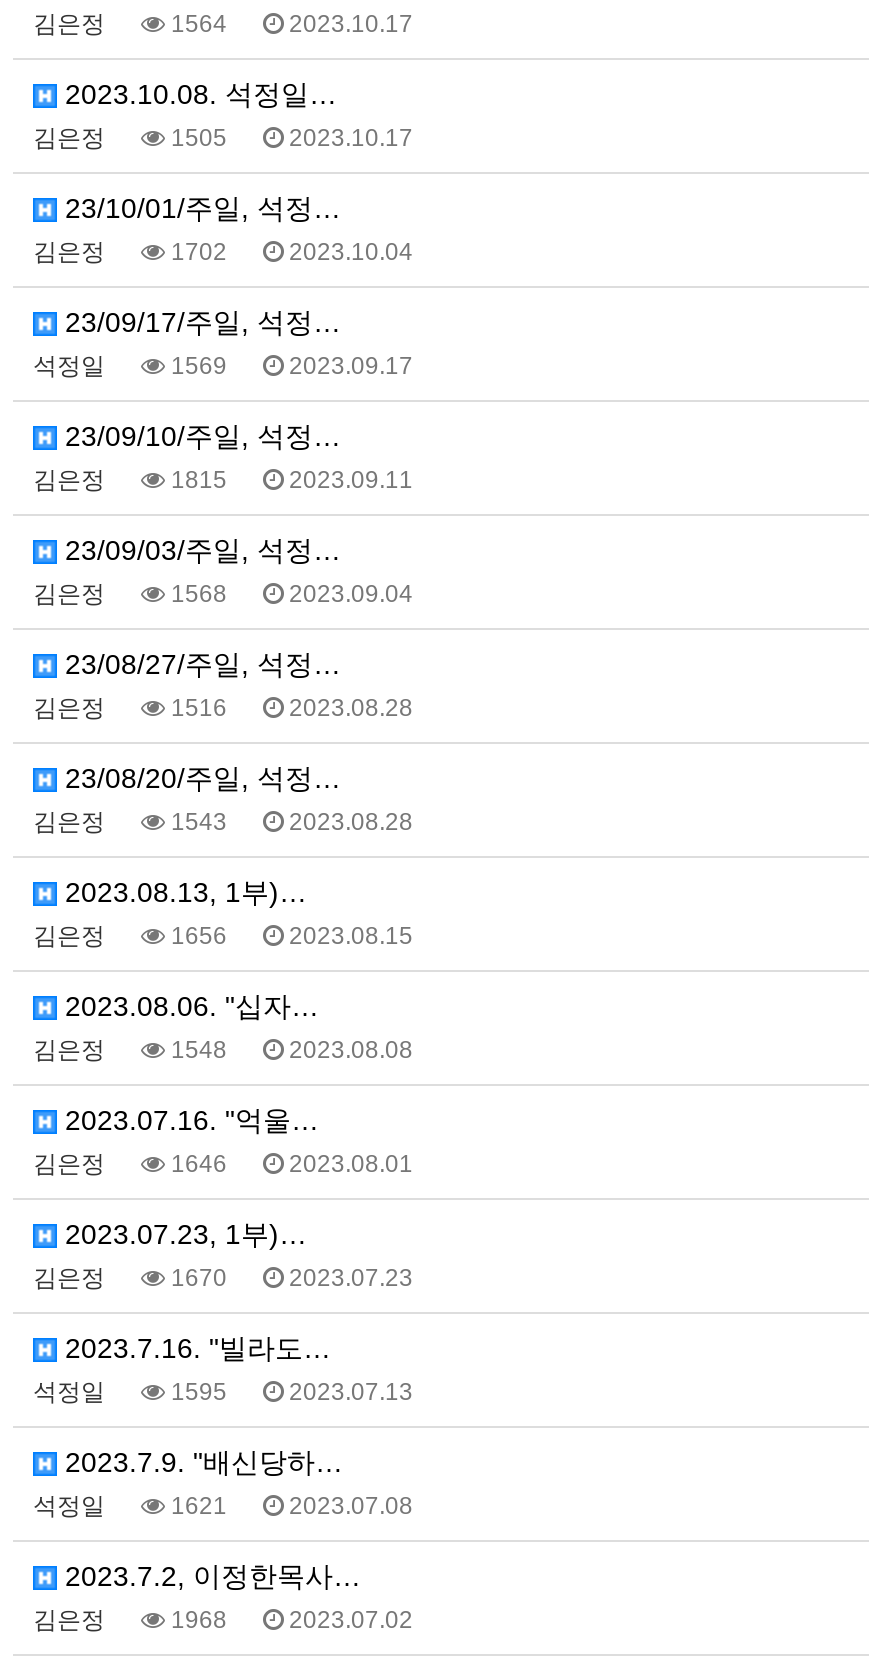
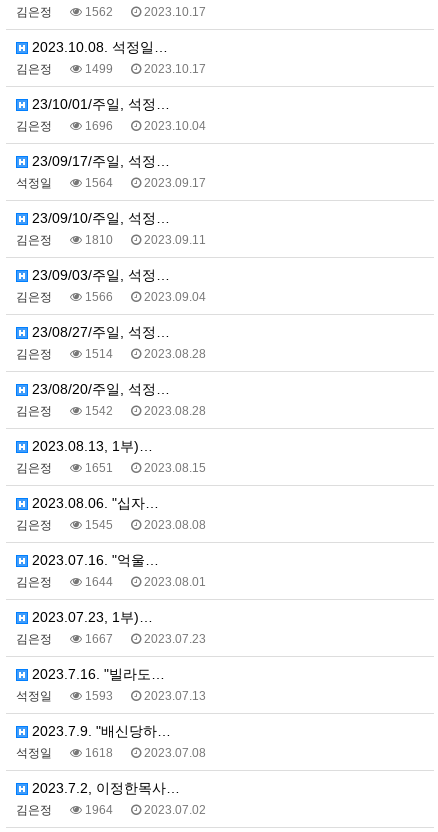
[165,10,413,38] 1564 2023.10.17 -> [82,5,206,19] 1562 2023.10.17
[165,124,413,152] 1505 2023.10.17 -> [82,62,206,76] 1499 2023.10.17
[165,238,413,266] 1702 2023.10.04 -> [82,119,206,133] 1696 2023.10.04
[165,352,413,380] 1569 2023.09.17 -> [82,176,206,190] 1564 2023.09.17
[165,466,413,494] 1815 2023.09.11 -> [82,233,206,247] 1810 2023.09.11
[165,580,413,608] 1568 2023.09.04 -> [82,290,206,304] 1566 2023.09.04
[165,694,413,722] 1516 2023.08.28 -> [82,347,206,361] 1514 2023.08.28
[165,808,413,836] 1543 2023.08.28 -> [82,404,206,418] 1542 2023.08.28
[165,922,413,950] 1656 2023.08.15 -> [82,461,206,475] 1651 2023.08.15
[165,1036,413,1064] 1548 2023.08.08 -> [82,518,206,532] 1545 2023.08.08
[165,1150,413,1178] 1646 2023.08.01 -> [82,575,206,589] 1644 2023.08.01
[165,1264,413,1292] 1670 2023.07.23 -> [82,632,206,646] 1667 2023.07.23
[165,1378,413,1406] 1595 2023.07.13 -> [82,689,206,703] 1593 2023.07.13
[165,1492,413,1520] 1621 2023.07.08 -> [82,746,206,760] 1618 2023.07.08
[165,1606,413,1634] 1968 2023.07.02 -> [82,803,206,817] 1964 2023.07.02

